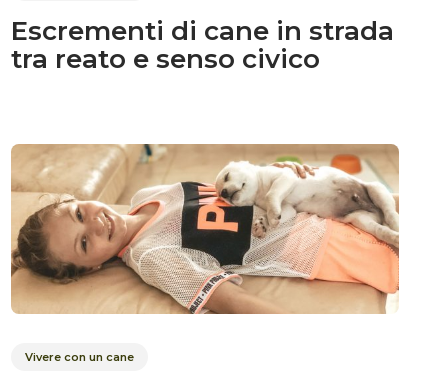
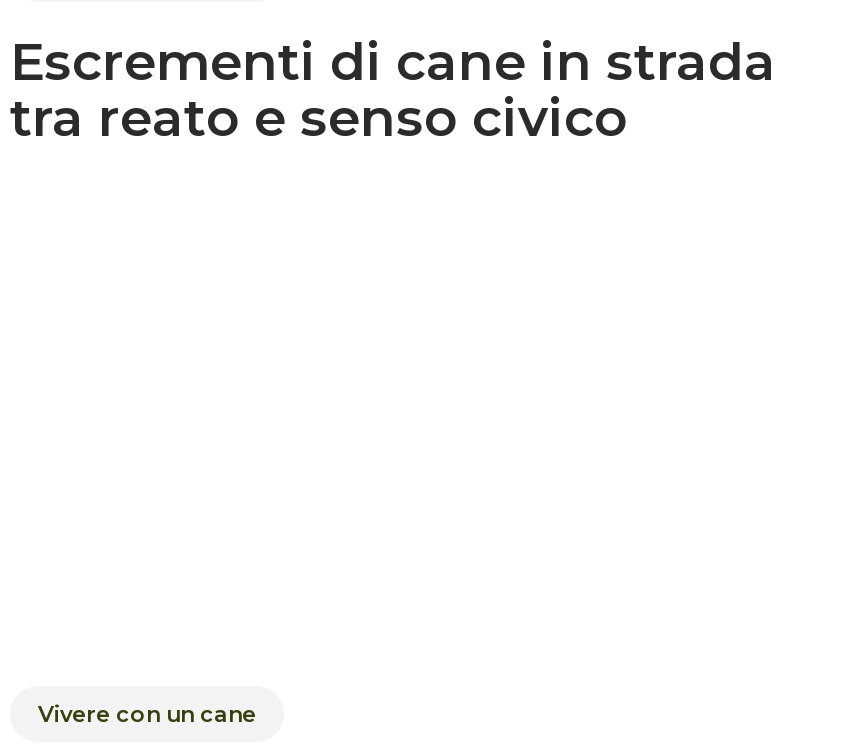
[10,143,400,315] [image] -> none

